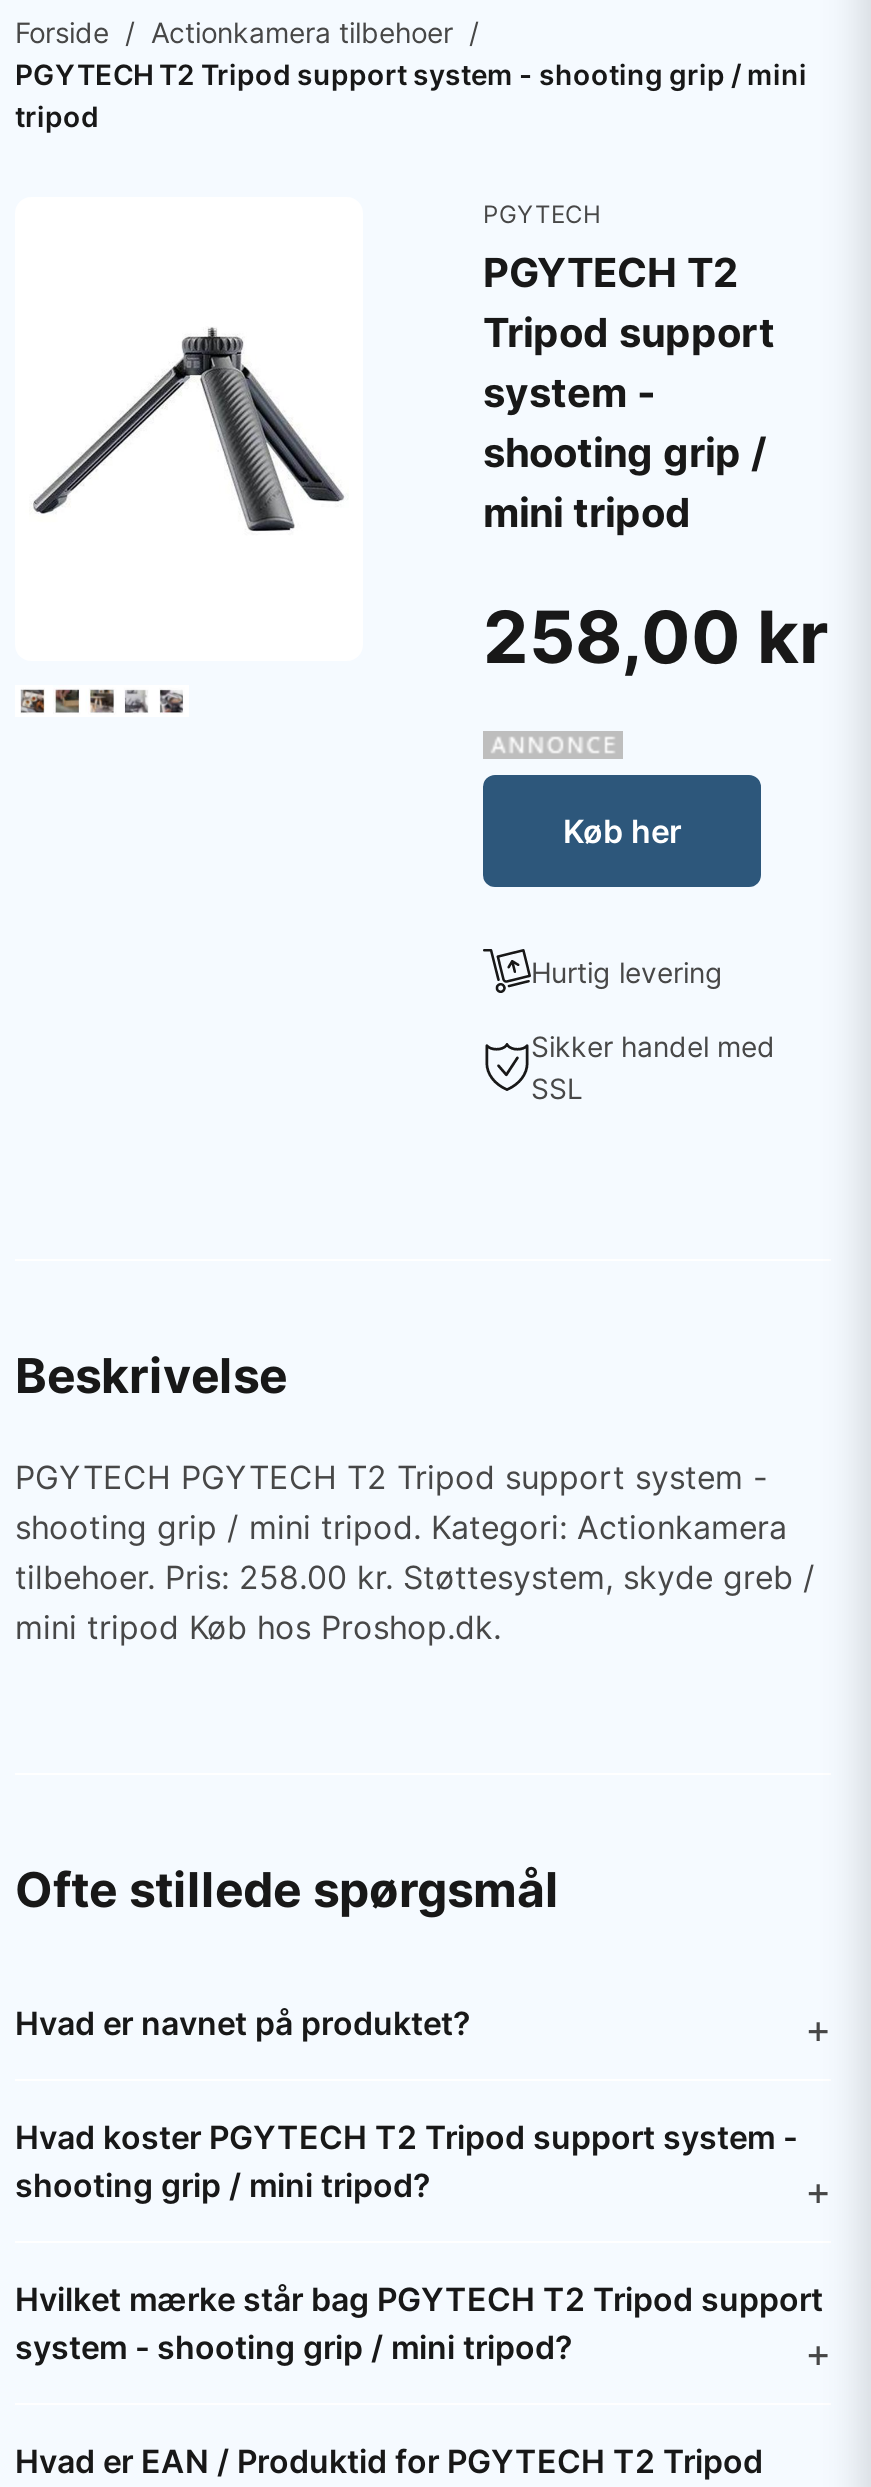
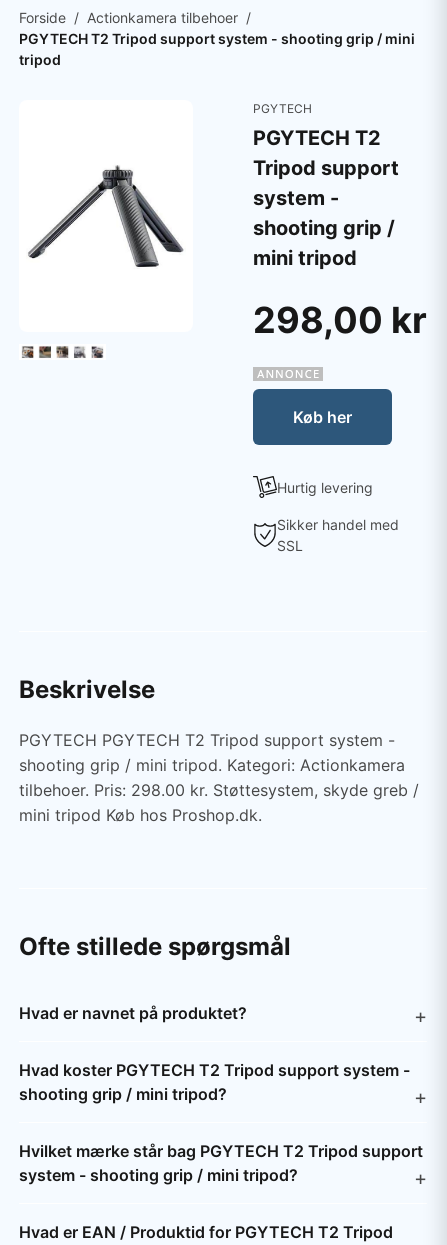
[483,593,829,681] 258,00 kr -> [253,298,427,342] 298,00 kr
[15,1557,815,1597] tilbehoer. Pris: 258.00 kr. Støttesystem, skyde greb / -> [19,780,419,800] tilbehoer. Pris: 298.00 kr. Støttesystem, skyde greb /

